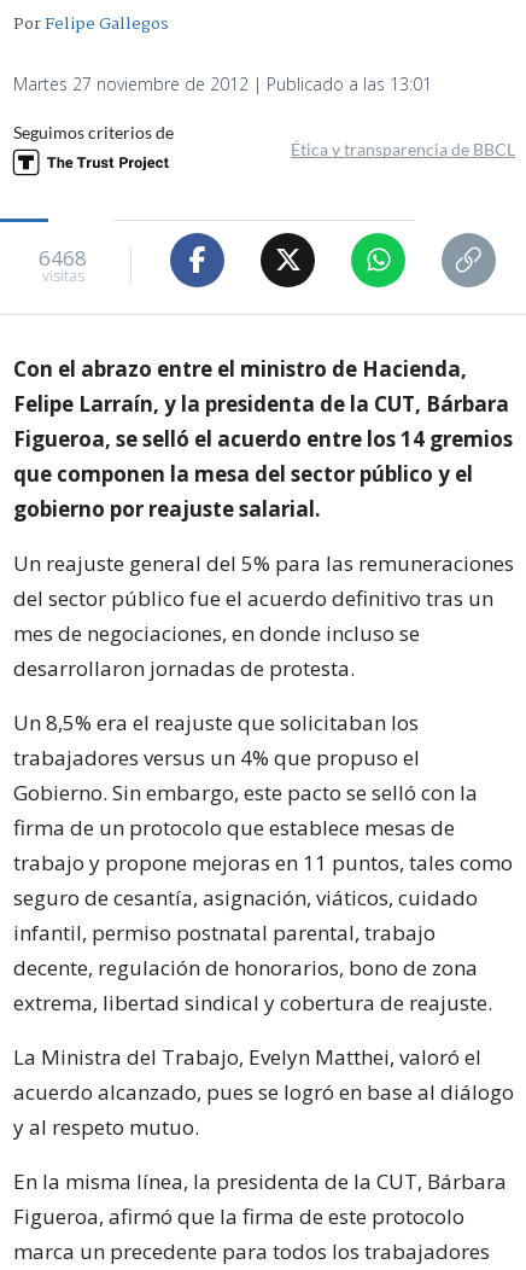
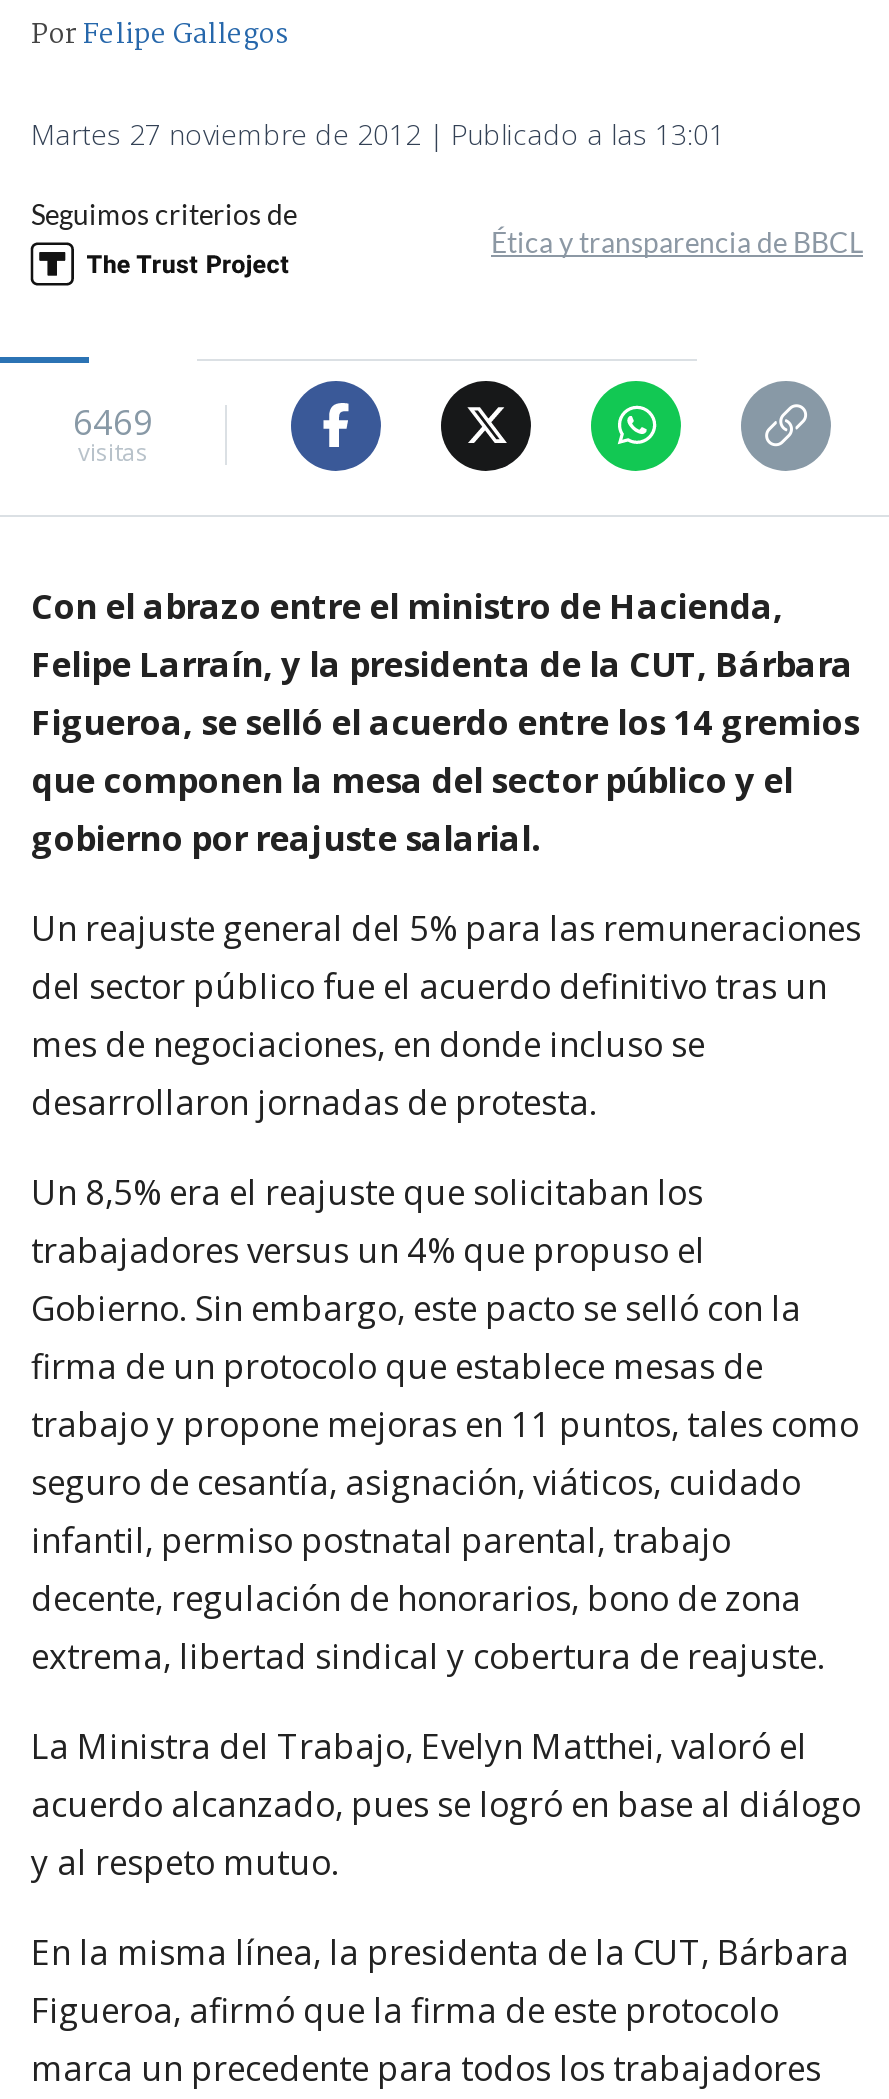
[39,244,87,272] 6468 -> [73,400,153,446] 6469

